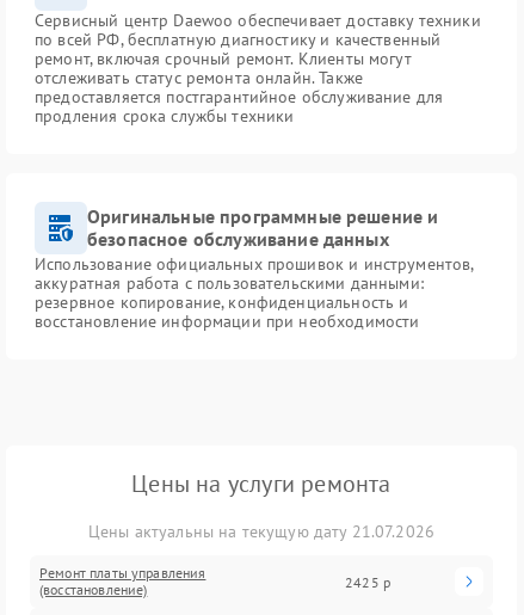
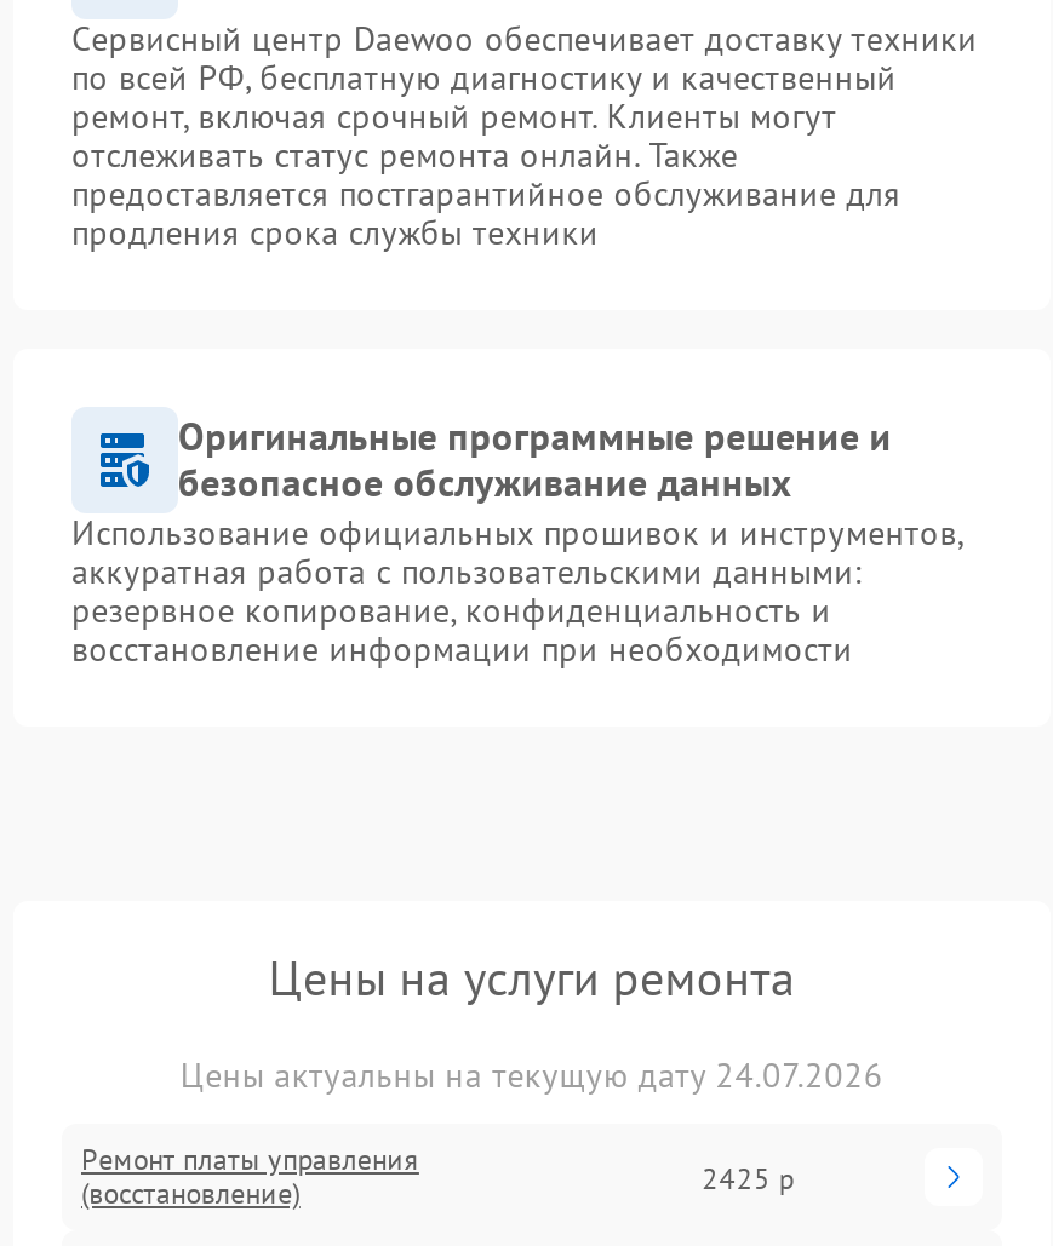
[88,521,435,542] Цены актуальны на текущую дату 21.07.2026 -> [180,1053,884,1097] Цены актуальны на текущую дату 24.07.2026

